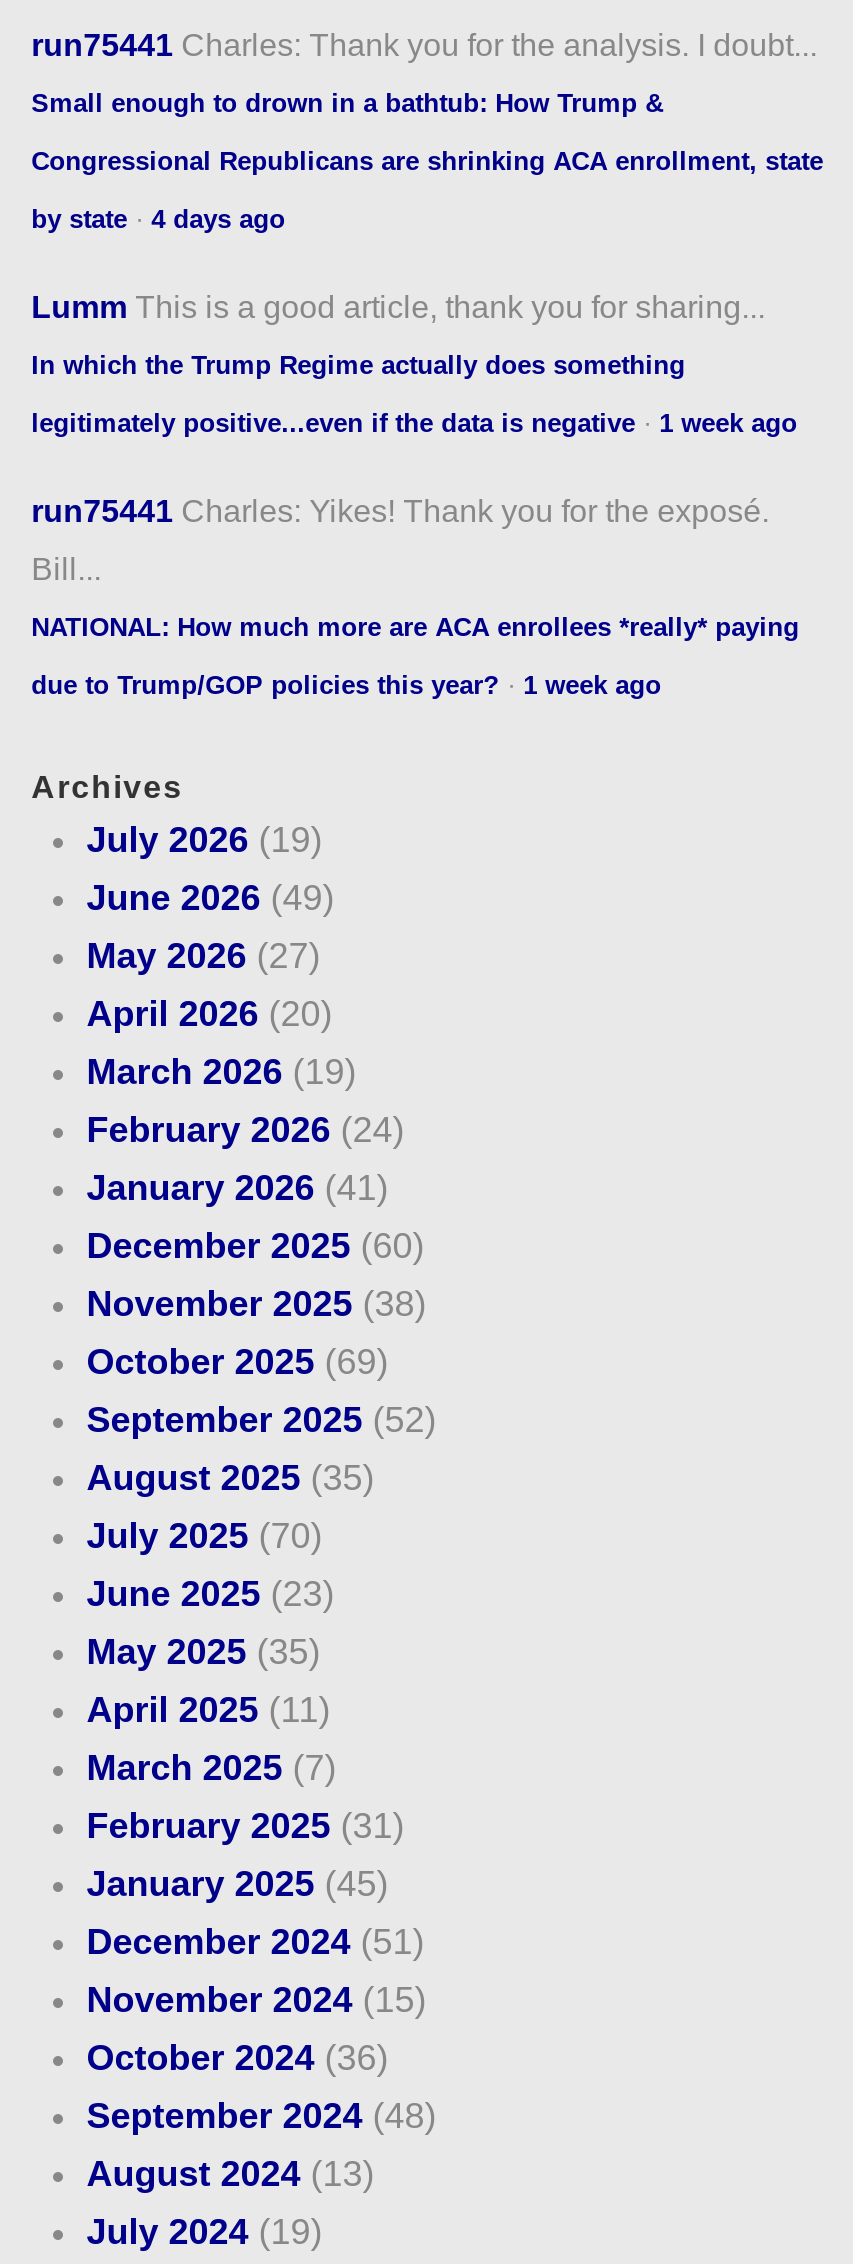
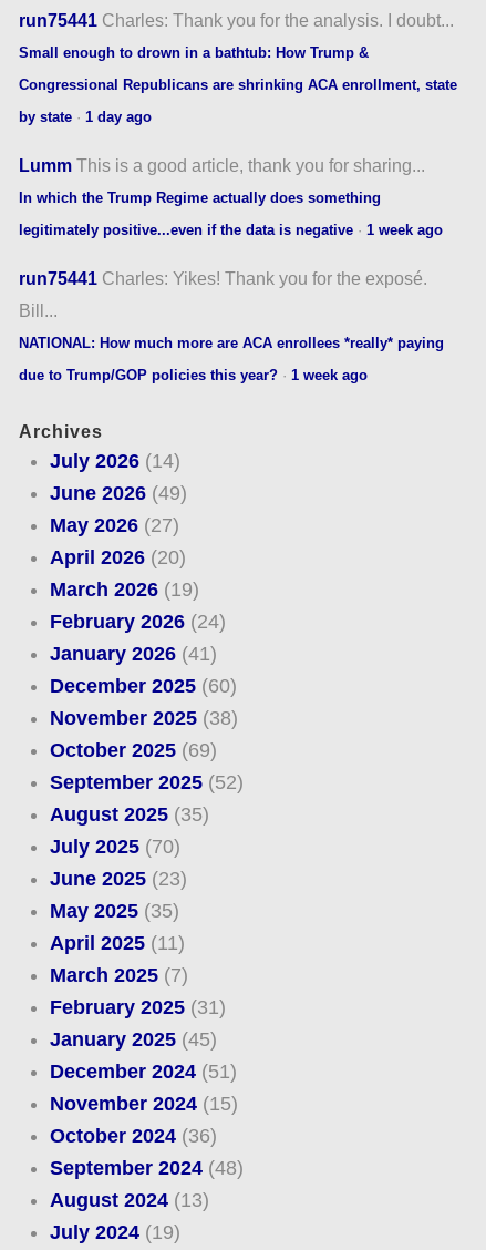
[31,204,285,234] by state · 4 days ago -> [19,108,152,125] by state · 1 day ago
[87,820,323,860] July 2026 (19) -> [50,450,180,472] July 2026 (14)

